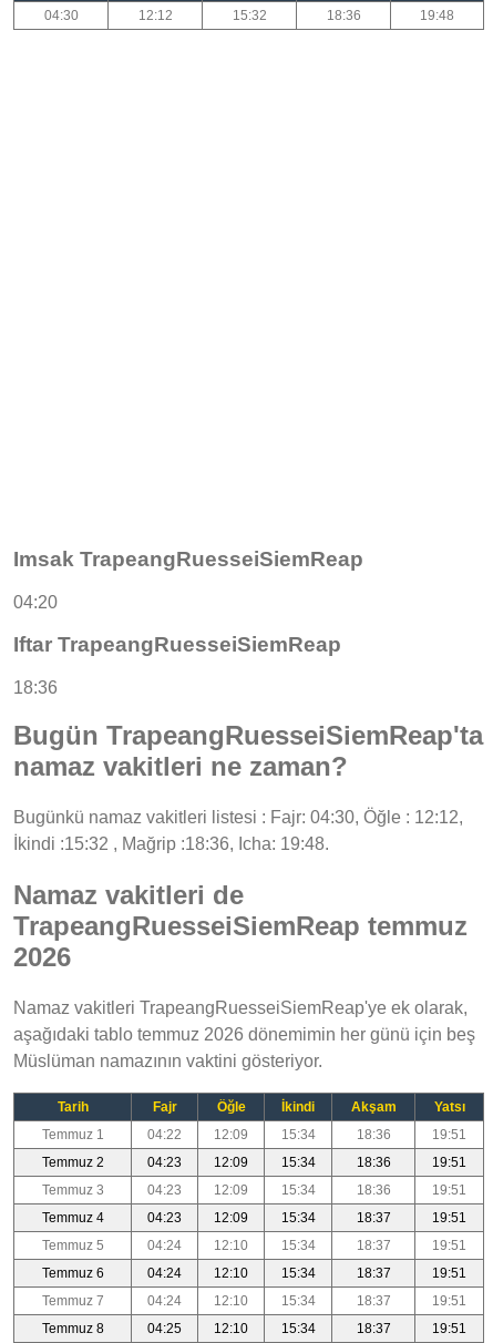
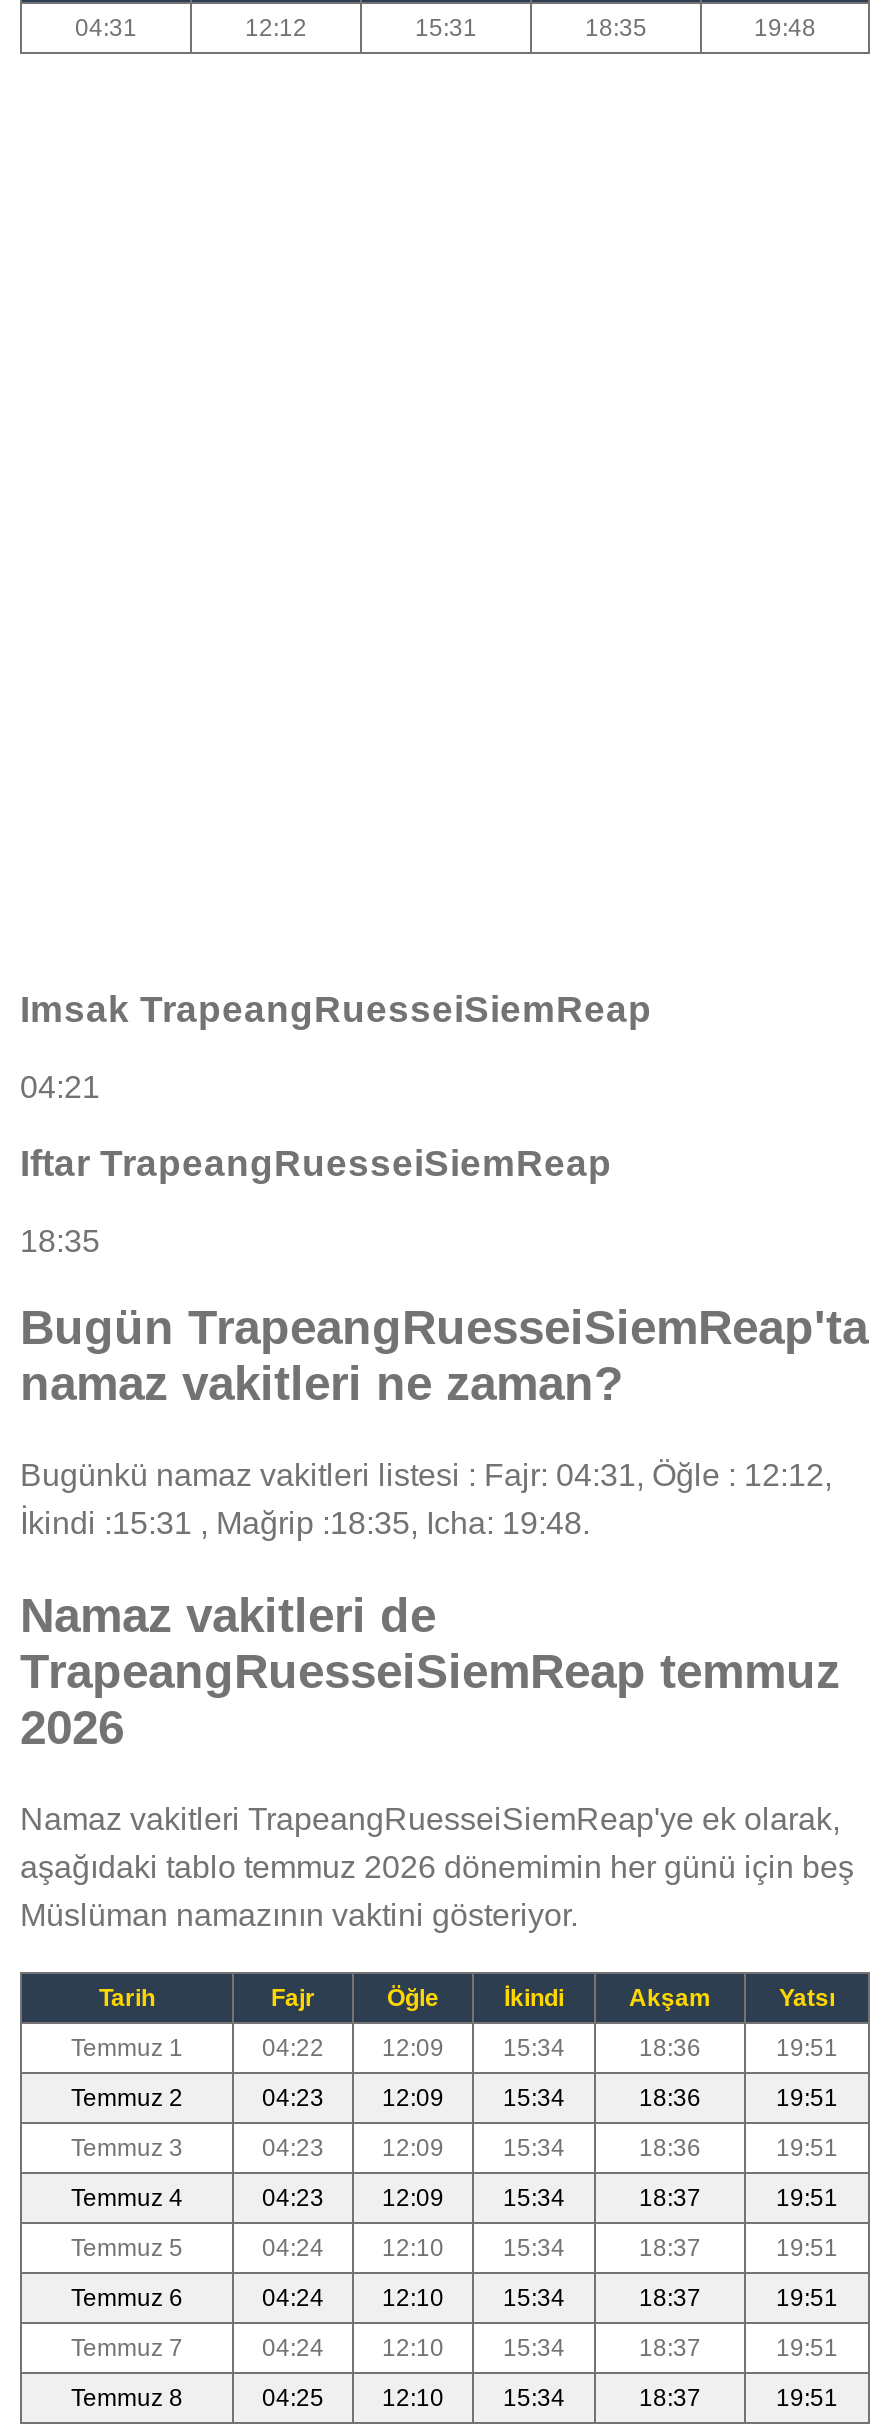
[44,8,78,23] 04:30 -> [75,14,137,42] 04:31
[232,8,266,23] 15:32 -> [415,14,477,42] 15:31
[326,8,361,23] 18:36 -> [585,14,647,42] 18:35
[13,592,58,611] 04:20 -> [20,1069,100,1103] 04:21
[13,678,58,697] 18:36 -> [20,1224,100,1258] 18:35
[13,808,463,826] Bugünkü namaz vakitleri listesi : Fajr: 04:30, Öğle : 12:12, -> [20,1458,832,1492] Bugünkü namaz vakitleri listesi : Fajr: 04:31, Öğle : 12:12,
[13,834,329,853] İkindi :15:32 , Mağrip :18:36, Icha: 19:48. -> [20,1506,590,1540] İkindi :15:31 , Mağrip :18:35, Icha: 19:48.

